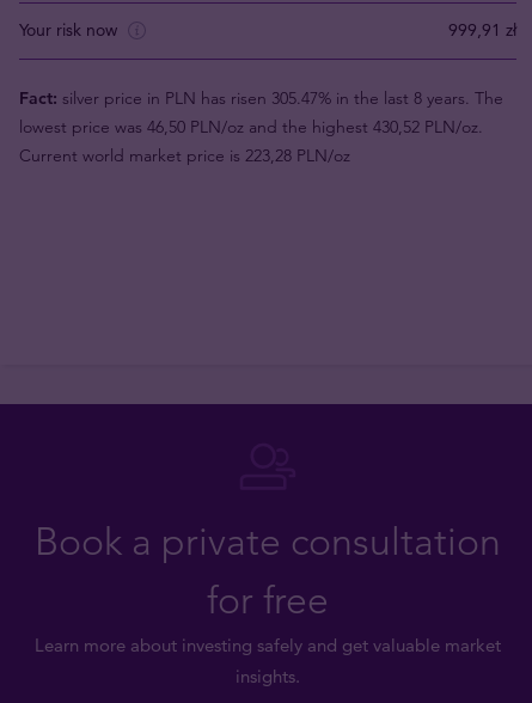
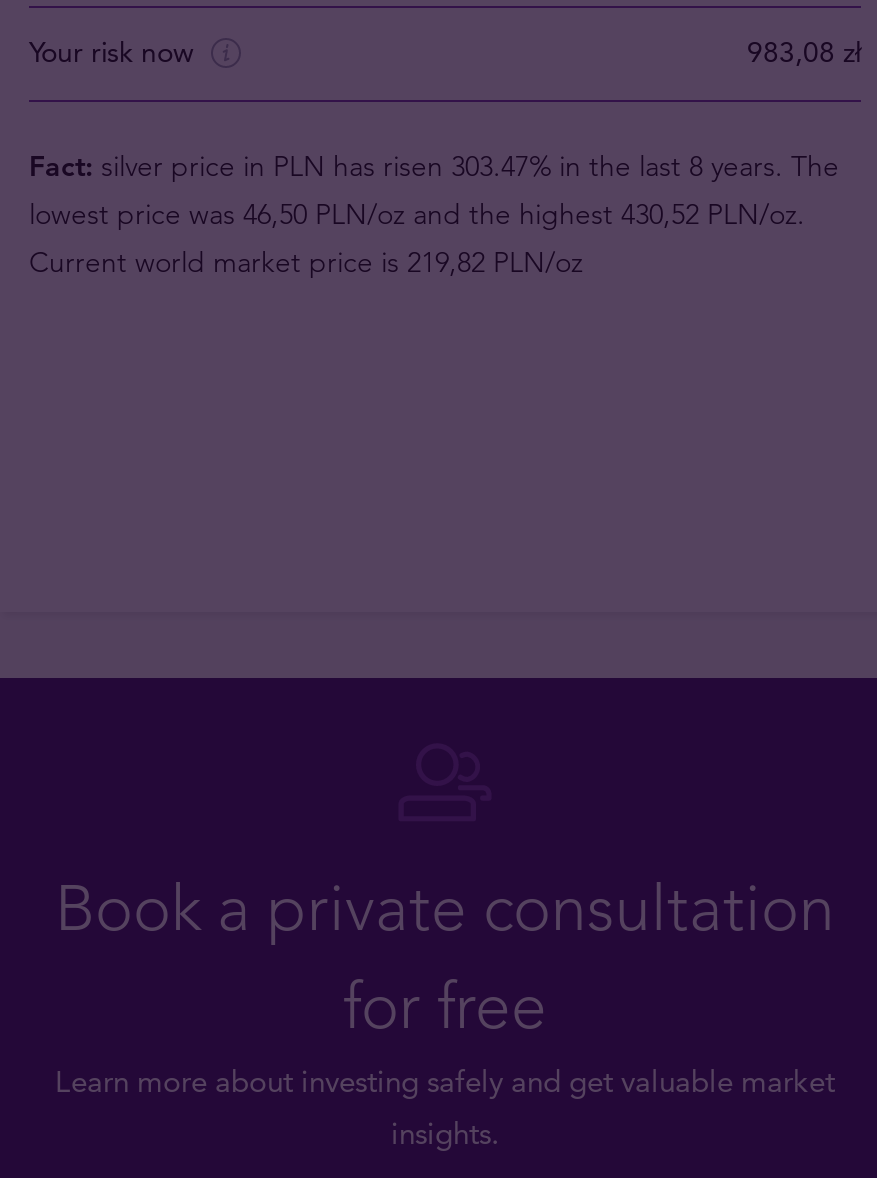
[448,19,516,41] 999,91 zł -> [747,34,861,70] 983,08 zł
[19,87,503,108] Fact: silver price in PLN has risen 305.47% in the last 8 years. The -> [29,147,839,183] Fact: silver price in PLN has risen 303.47% in the last 8 years. The
[19,144,350,166] Current world market price is 223,28 PLN/oz -> [29,243,583,279] Current world market price is 219,82 PLN/oz

